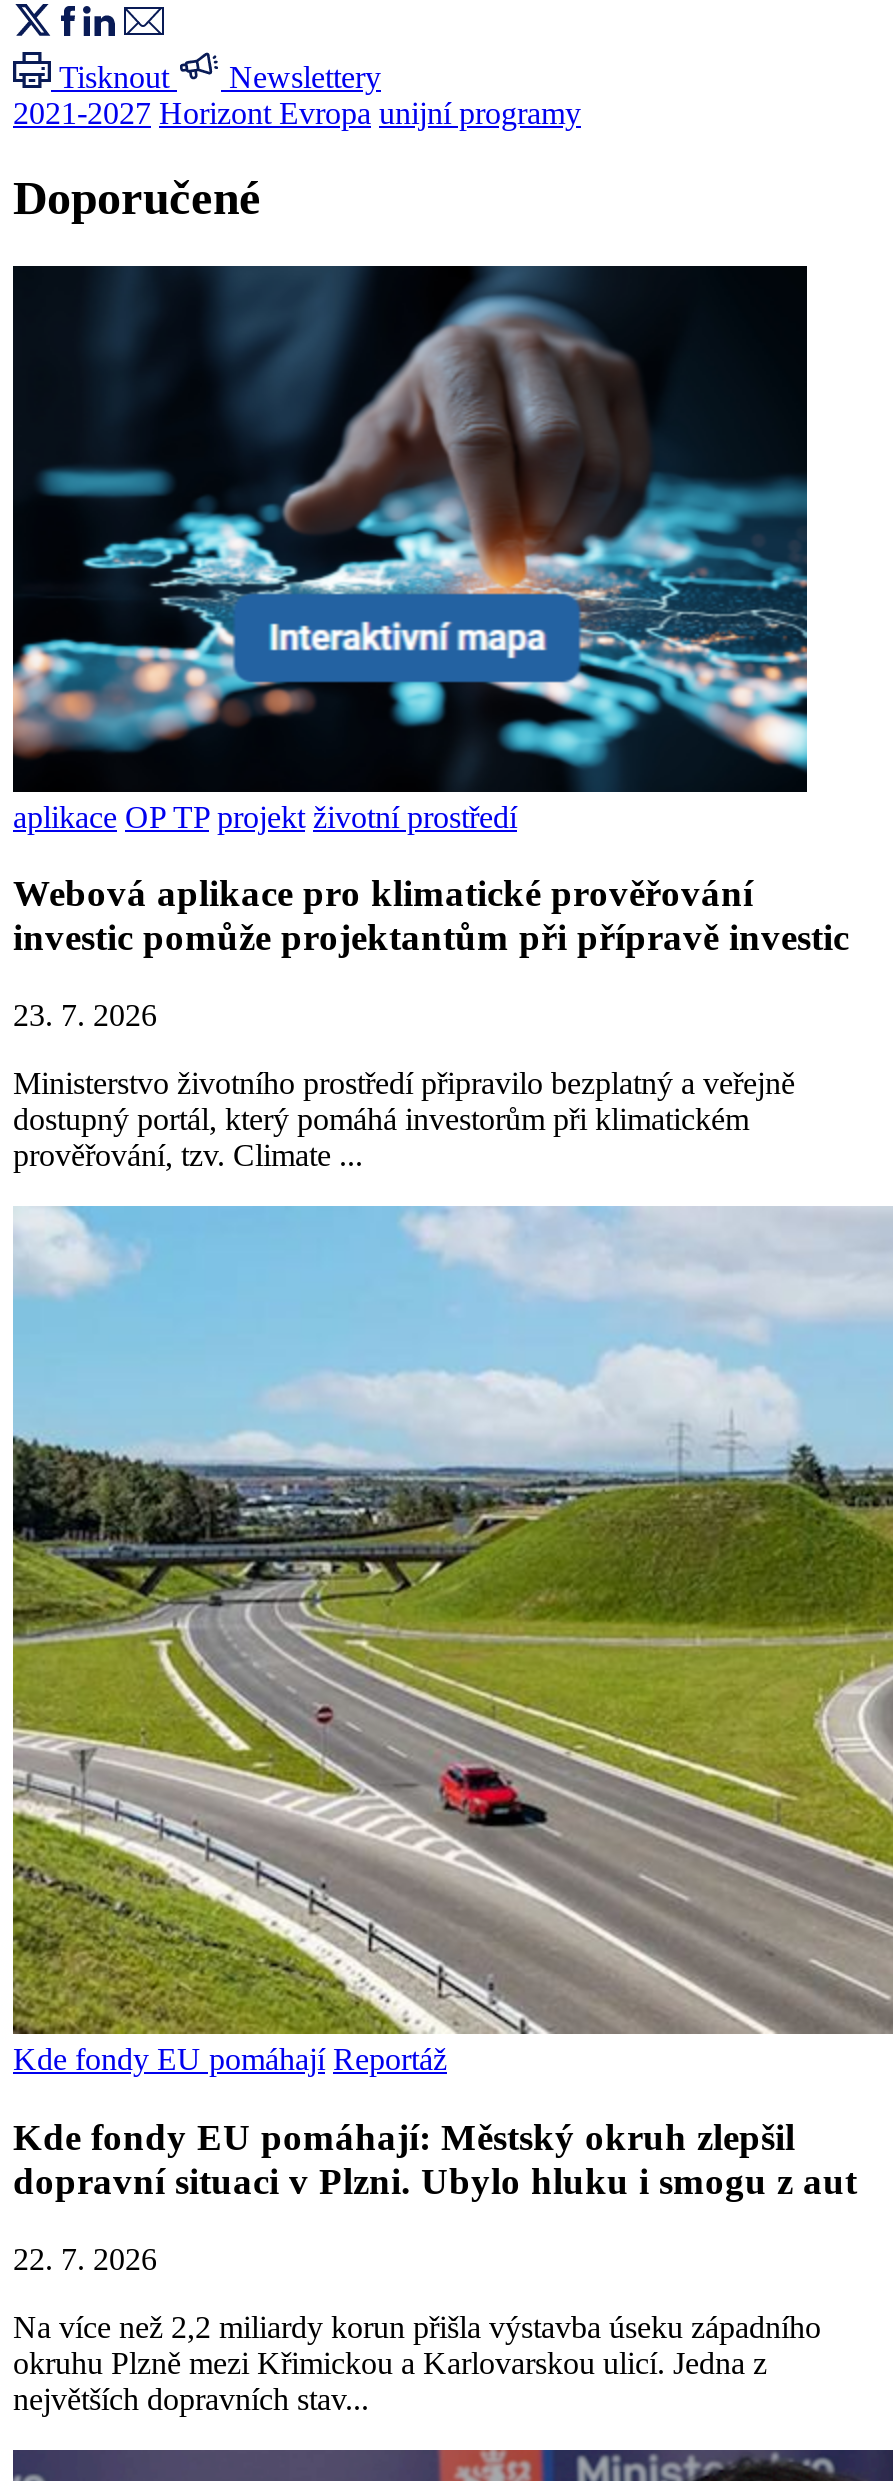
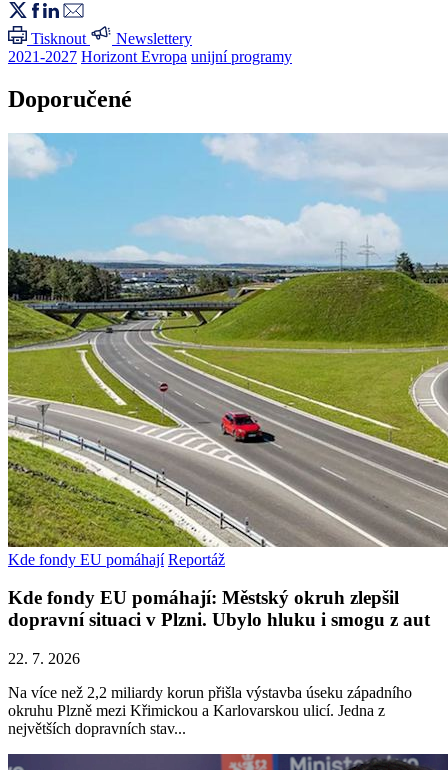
[11,264,849,1172] [image] | aplikace OP TP projekt životní prostředí | Webová aplikace pro klimatické prověřování | investic pomůže projektantům při přípravě investic | 23. 7. 2026 | Ministerstvo životního prostředí připravilo bezplatný a veřejně | dostupný portál, který pomáhá investorům při klimatickém | prověřování, tzv. Climate ... -> none

